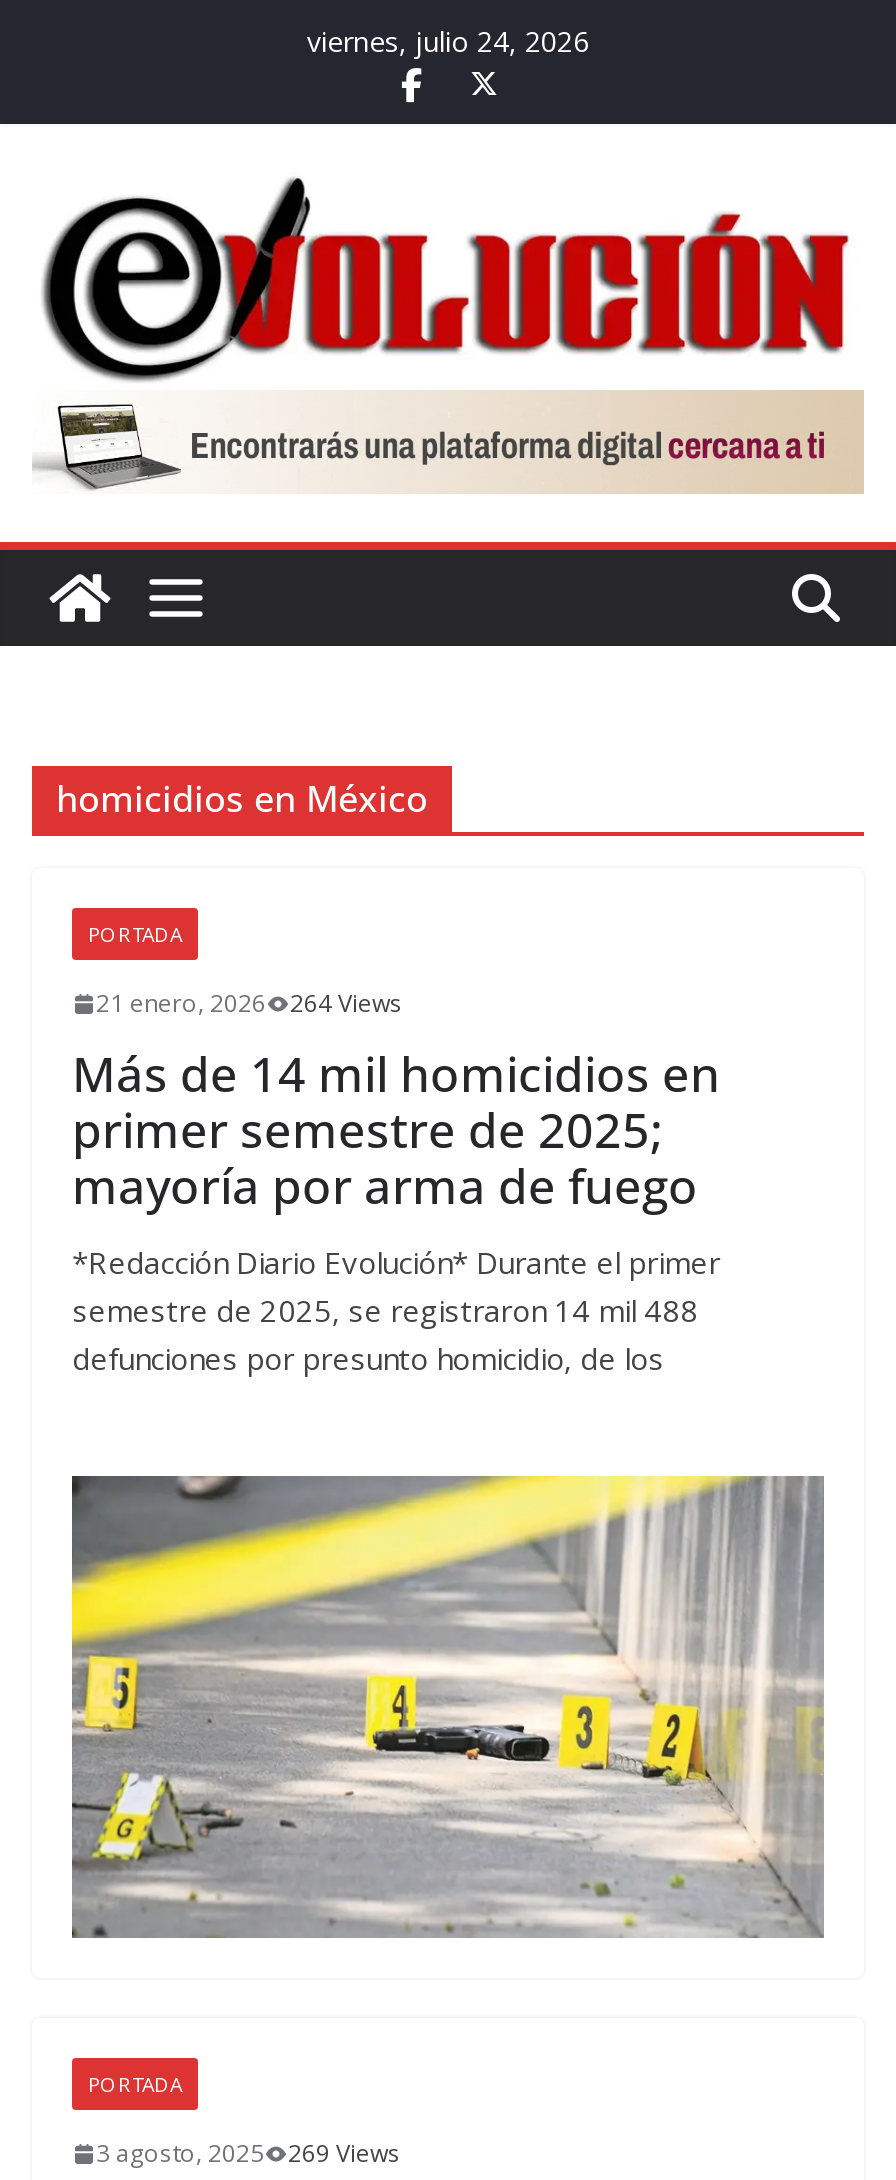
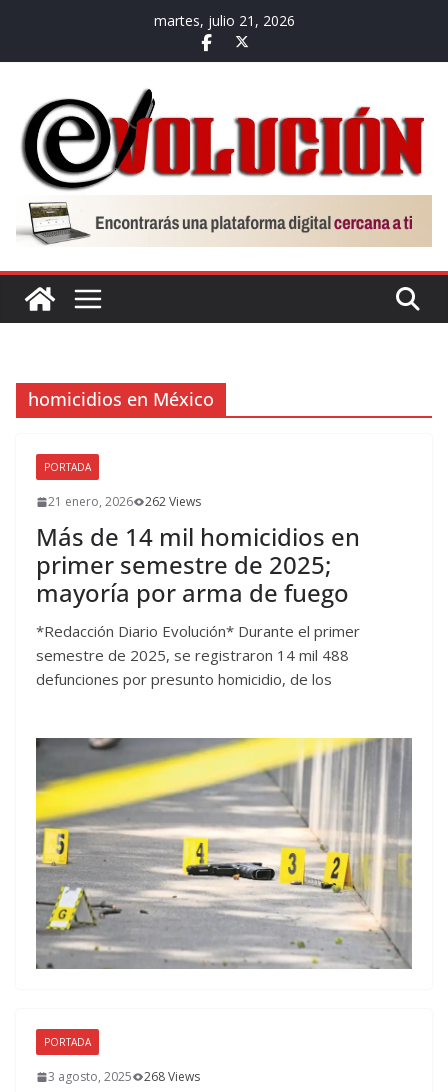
[307,22,589,60] viernes, julio 24, 2026 -> [153,11,294,30] martes, julio 21, 2026
[96,986,402,1020] 21 enero, 2026 264 Views -> [48,493,201,510] 21 enero, 2026 262 Views
[96,2137,400,2171] 3 agosto, 2025 269 Views -> [48,1068,200,1085] 3 agosto, 2025 268 Views

